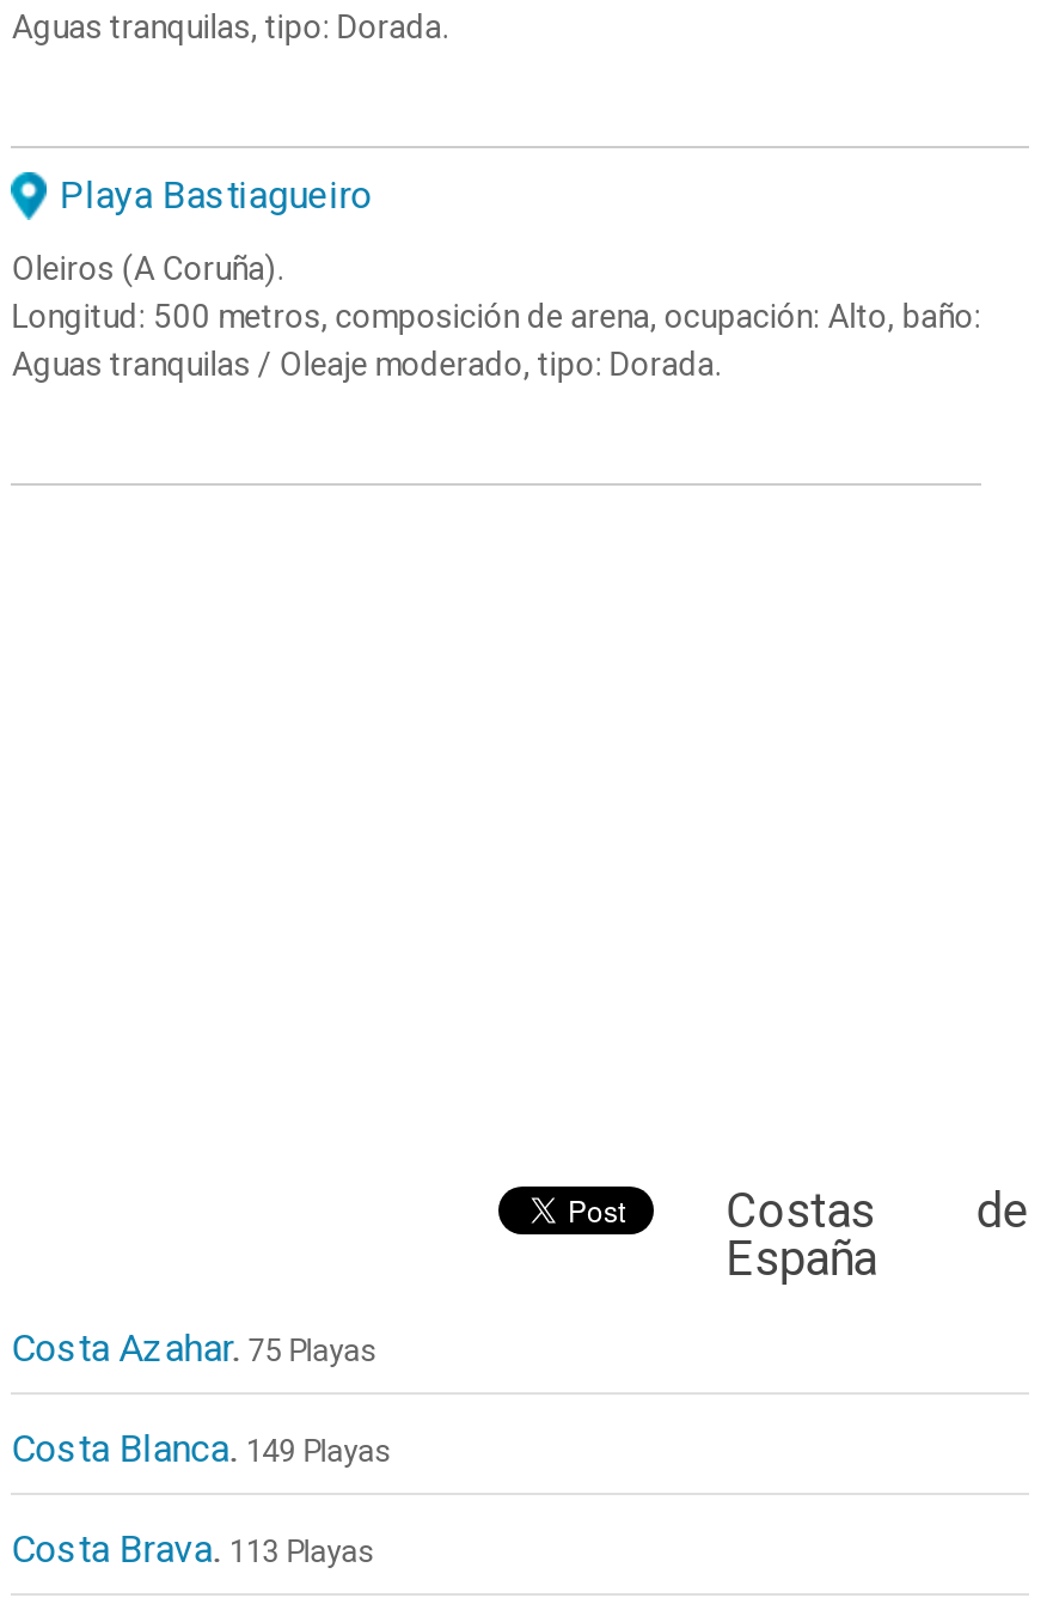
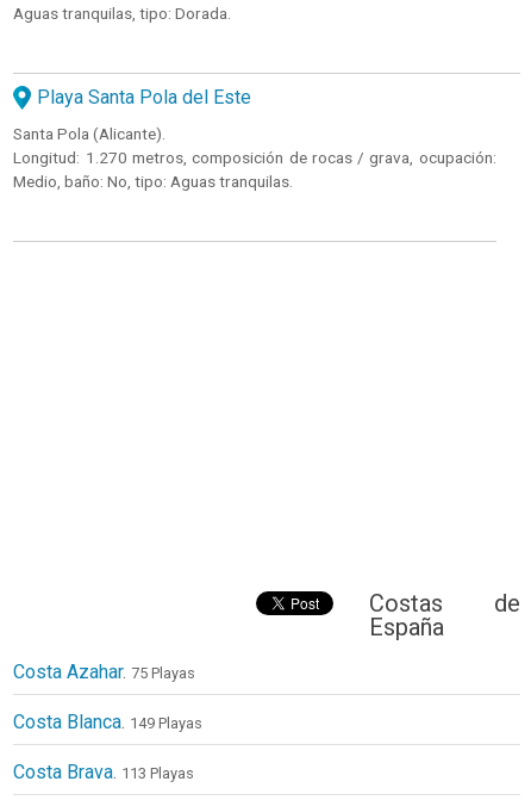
[59,173,372,218] Playa Bastiagueiro -> [37,86,251,109] Playa Santa Pola del Este
[11,249,981,383] Oleiros (A Coruña). | Longitud: 500 metros, composición de arena, ocupación: Alto, baño: | Aguas tranquilas / Oleaje moderado, tipo: Dorada. -> [13,124,496,191] Santa Pola (Alicante). | Longitud: 1.270 metros, composición de rocas / grava, ocupación: | Medio, baño: No, tipo: Aguas tranquilas.

